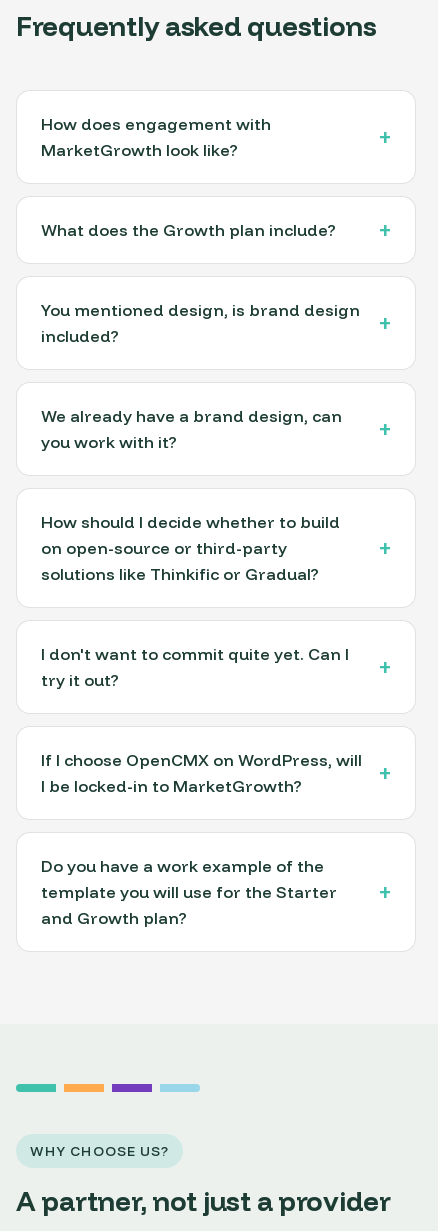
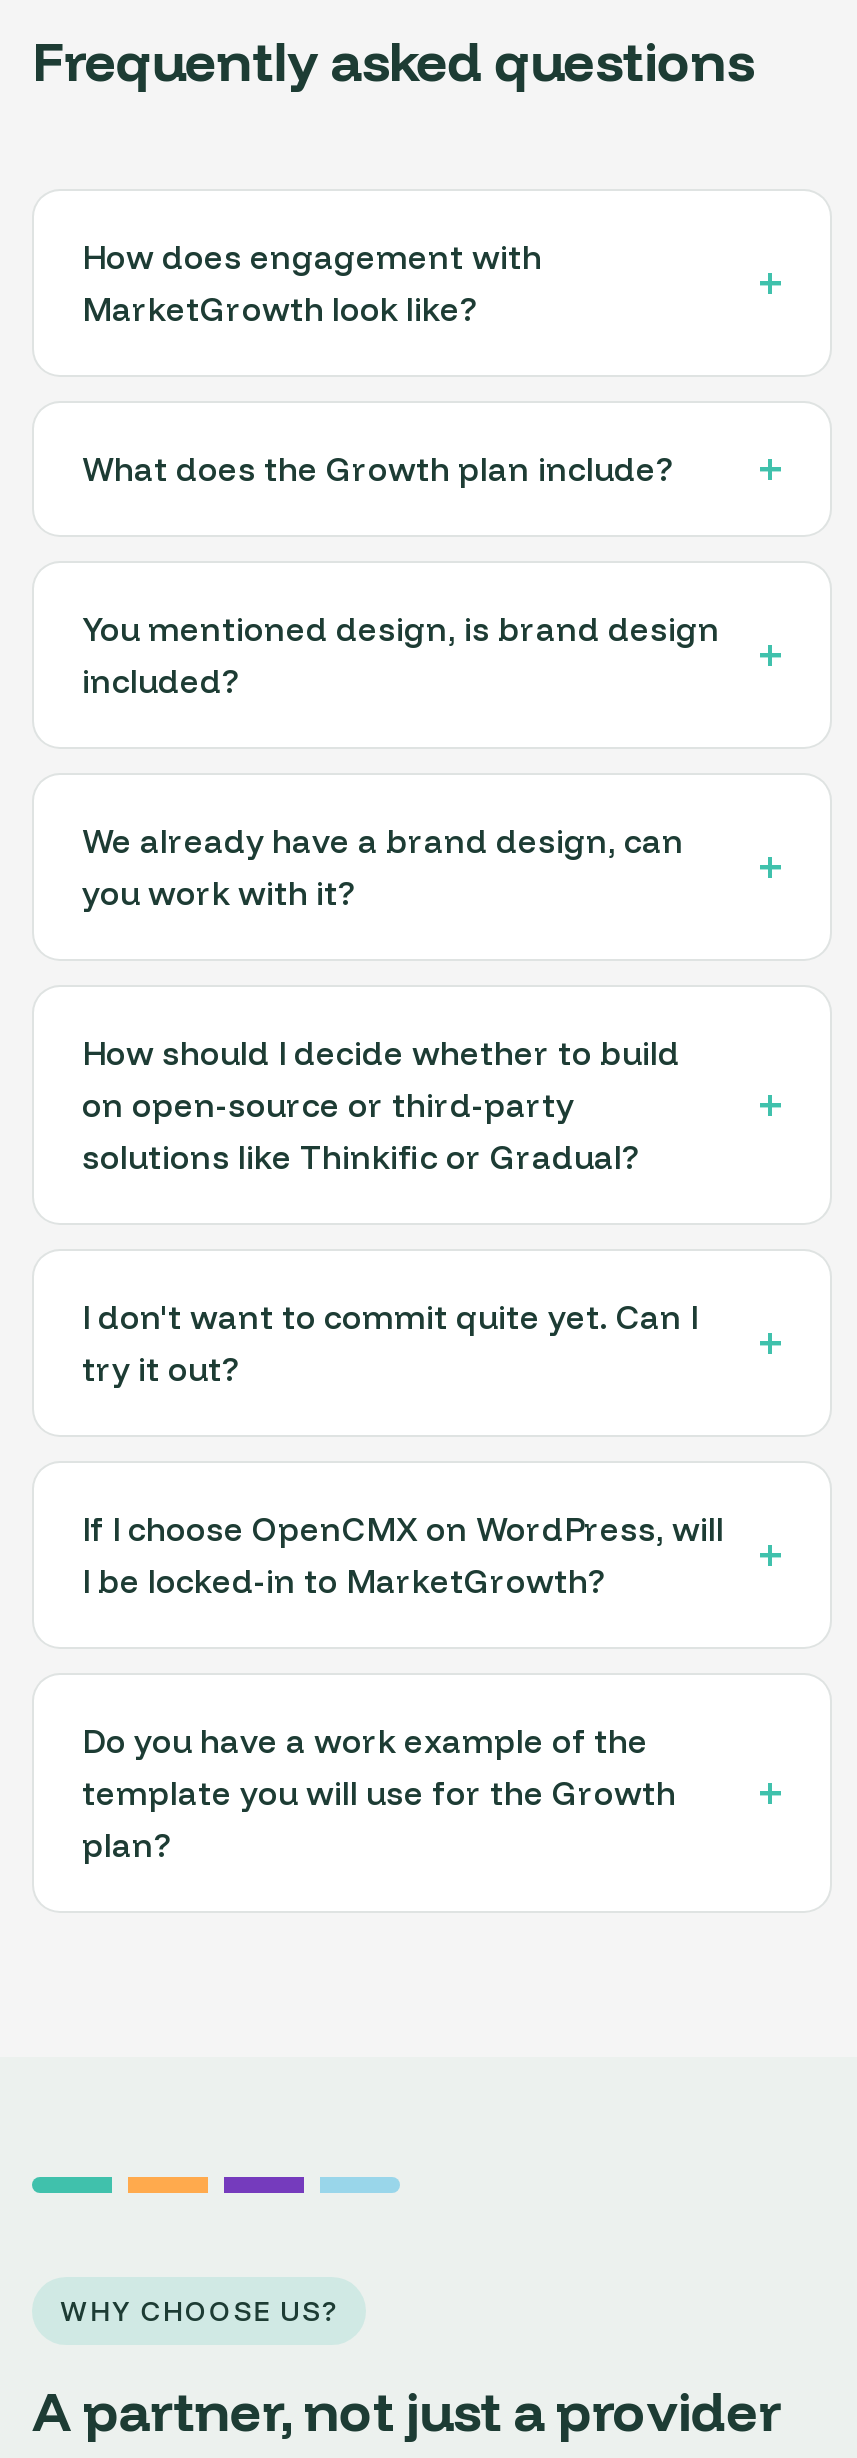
[41,882,337,928] template you will use for the Starter | and Growth plan? -> [82,1773,676,1865] template you will use for the Growth | plan?

